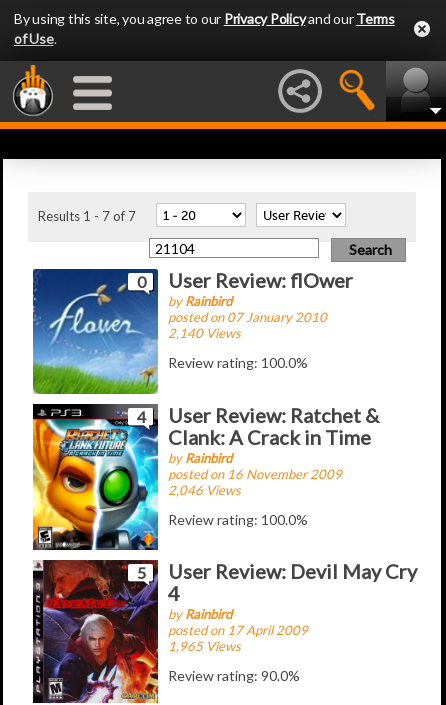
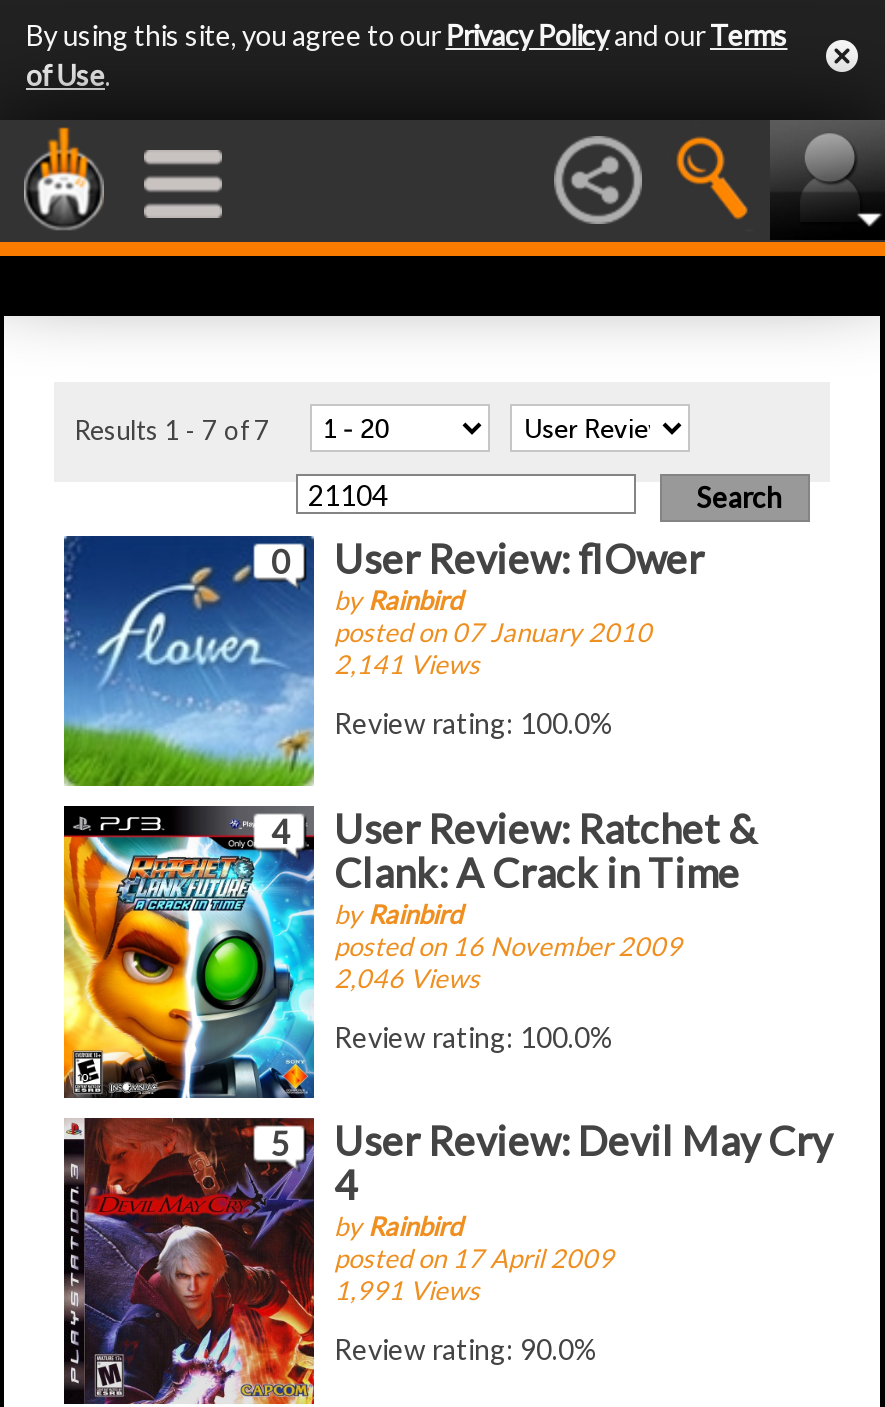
[168,325,241,341] 2,140 Views -> [334,648,480,680] 2,141 Views
[168,638,241,654] 1,965 Views -> [334,1274,480,1306] 1,991 Views

